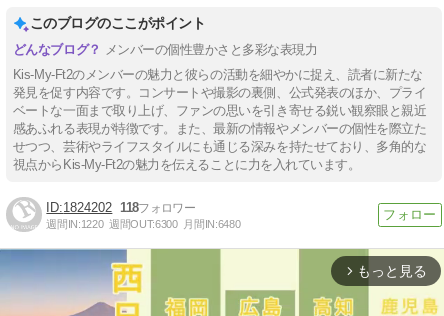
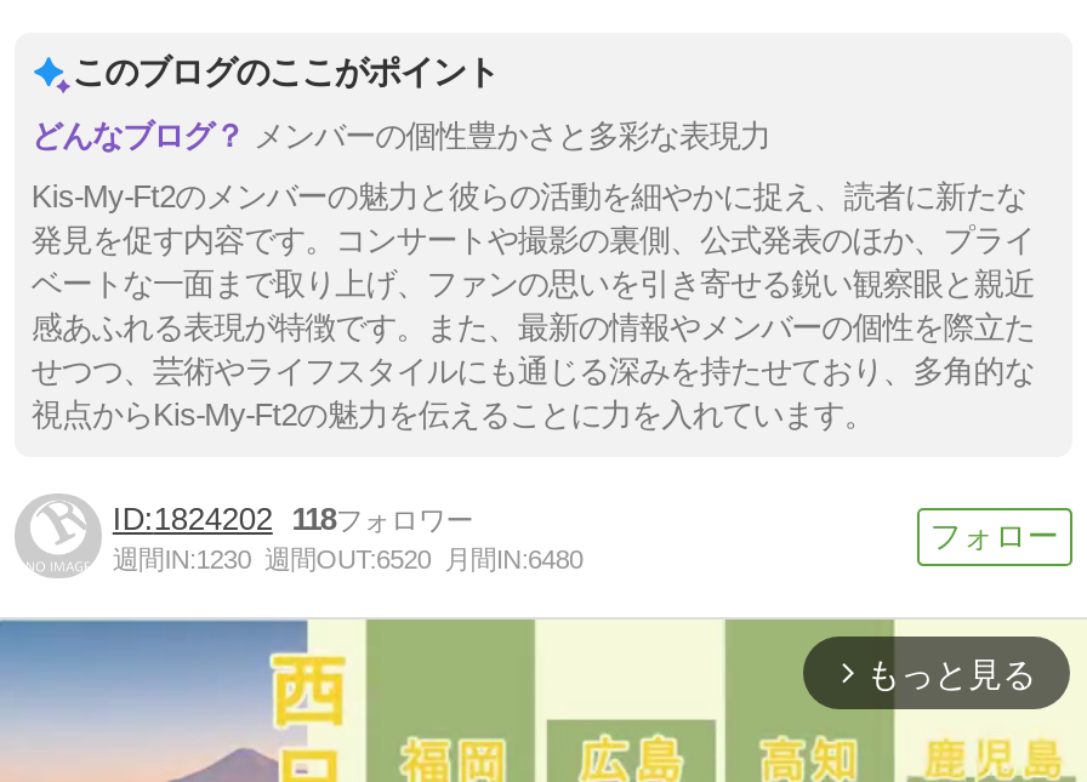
[46,218,240,230] 週間IN:1220 週間OUT:6300 月間IN:6480 -> [113,545,583,574] 週間IN:1230 週間OUT:6520 月間IN:6480

